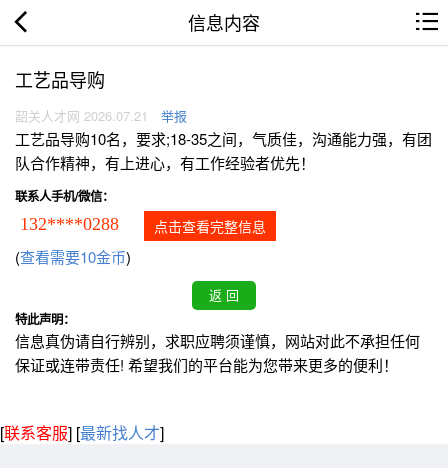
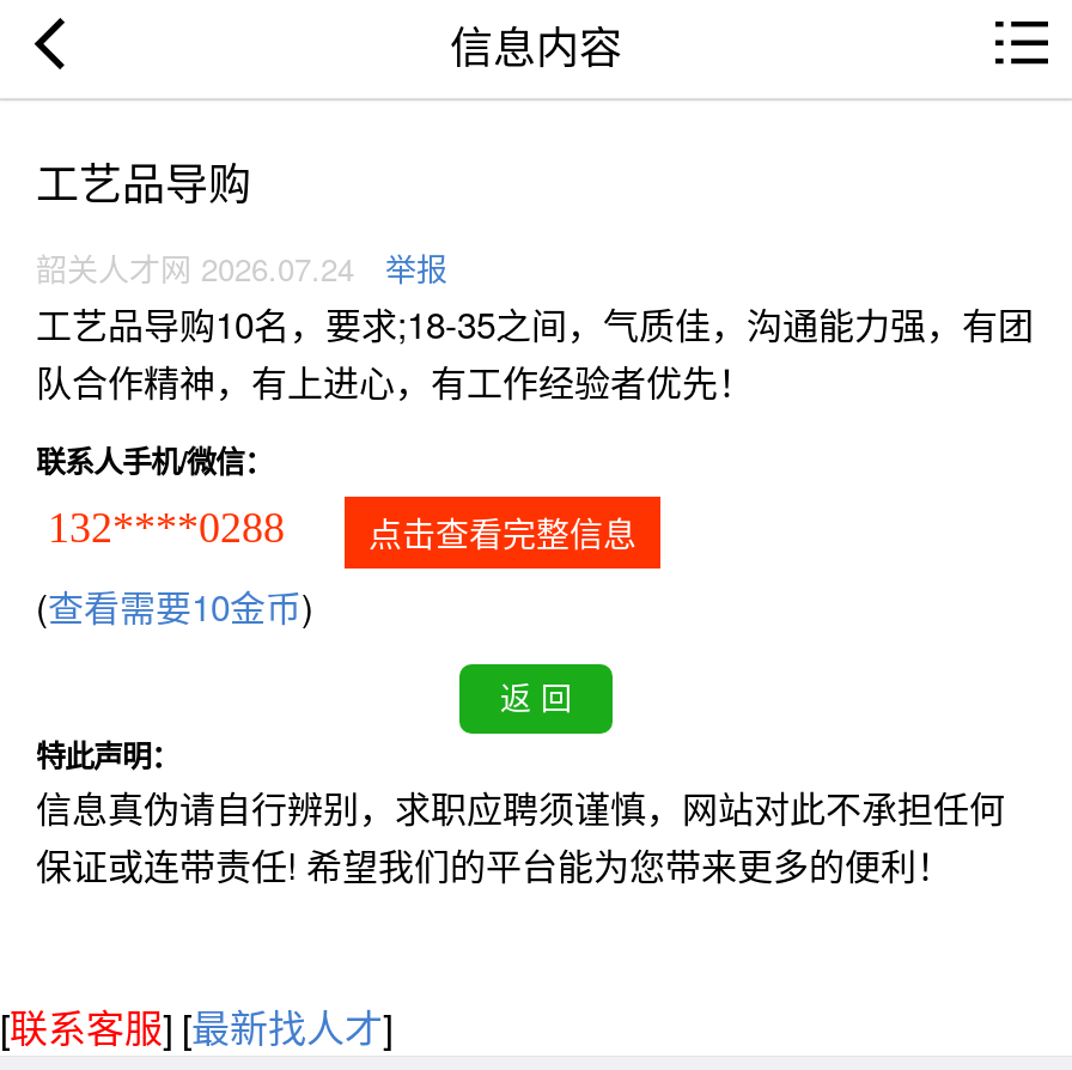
[15,106,187,125] 韶关人才网 2026.07.21 举报 -> [36,246,447,291] 韶关人才网 2026.07.24 举报

